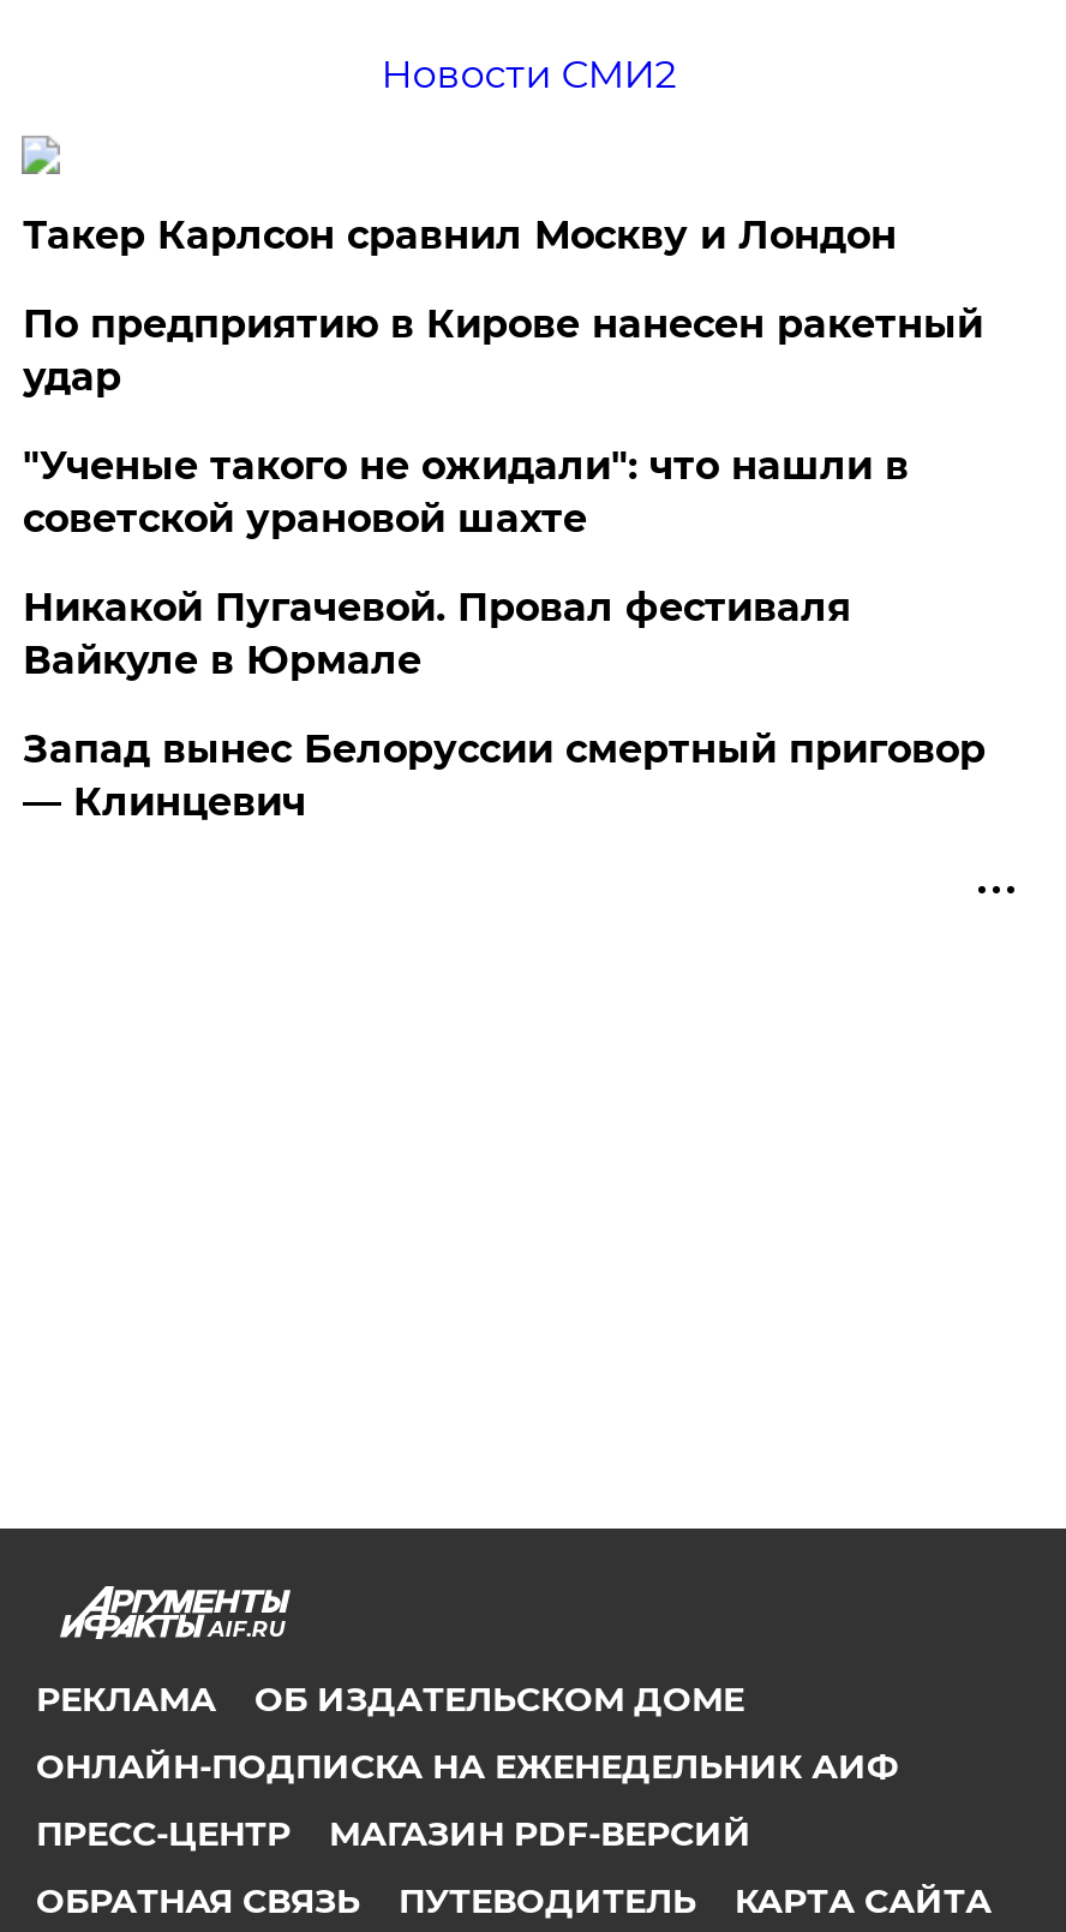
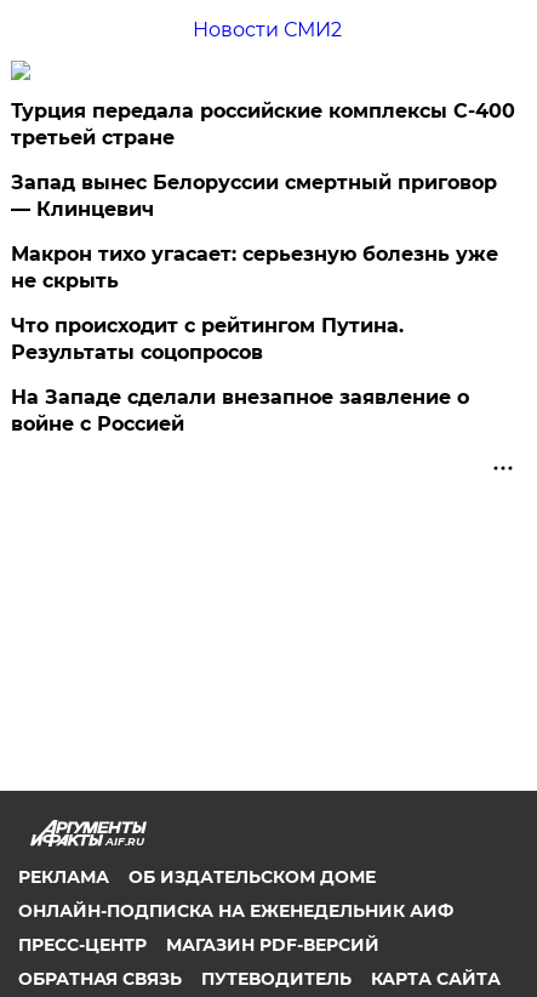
[23,212,983,683] Такер Карлсон сравнил Москву и Лондон | По предприятию в Кирове нанесен ракетный | удар | "Ученые такого не ожидали": что нашли в | советской урановой шахте | Никакой Пугачевой. Провал фестиваля | Вайкуле в Юрмале -> [11,99,516,149] Турция передала российские комплексы С-400 | третьей стране
moved [23,726,985,824] -> [11,171,497,220]: Запад вынес Белоруссии смертный приговор | — Клинцевич
none -> [11,242,499,435] Макрон тихо угасает: серьезную болезнь уже | не скрыть | Что происходит с рейтингом Путина. | Результаты соцопросов | На Западе сделали внезапное заявление о | войне с Россией

